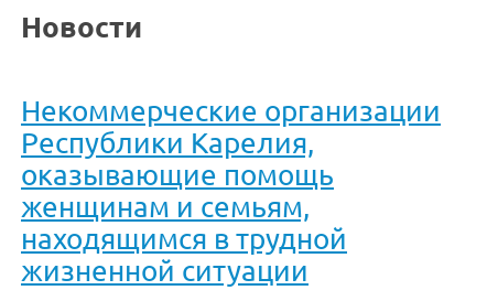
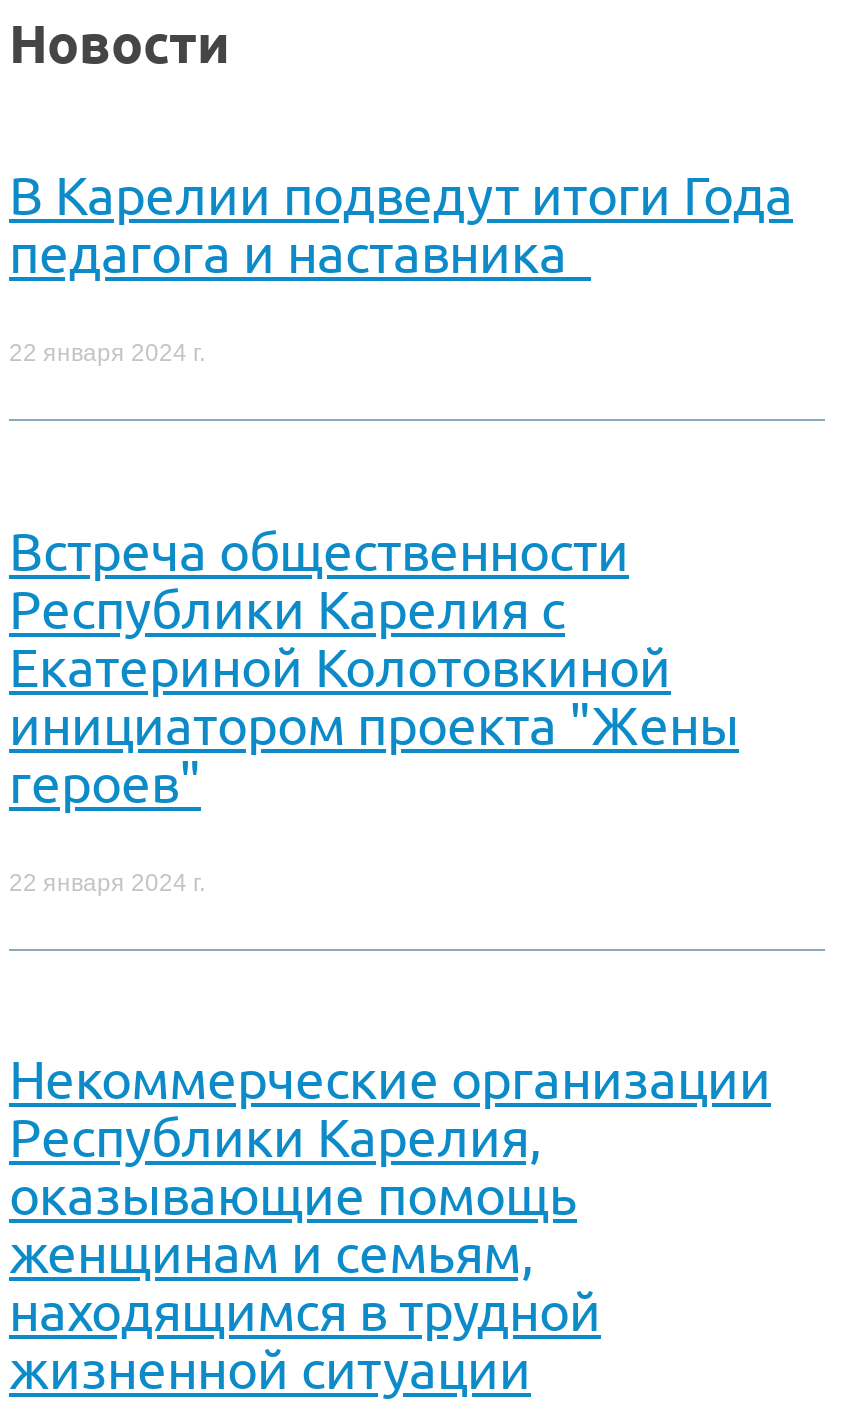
none -> [9,165,793,897] В Карелии подведут итоги Года | педагога и наставника | 22 января 2024 г. | Встреча общественности | Республики Карелия с | Екатериной Колотовкиной | инициатором проекта "Жены | героев" | 22 января 2024 г.

